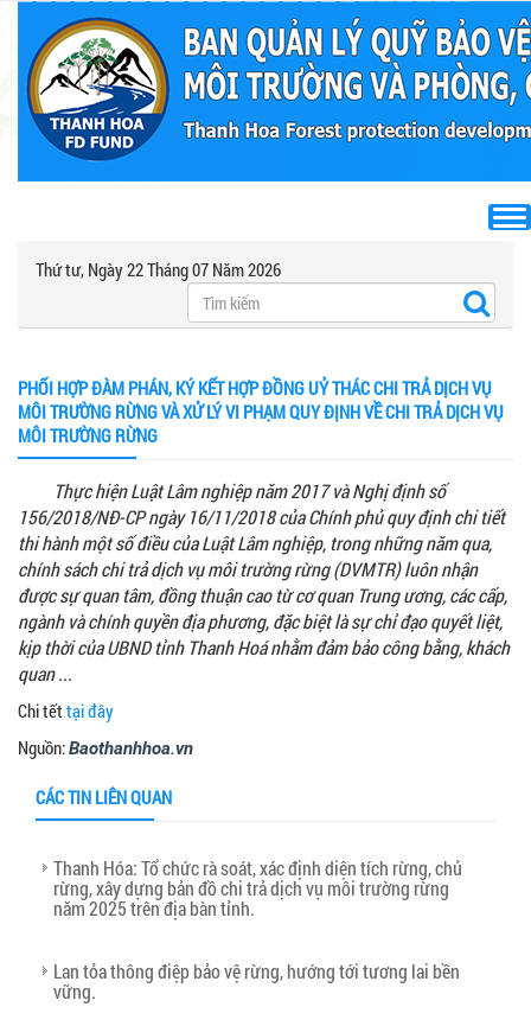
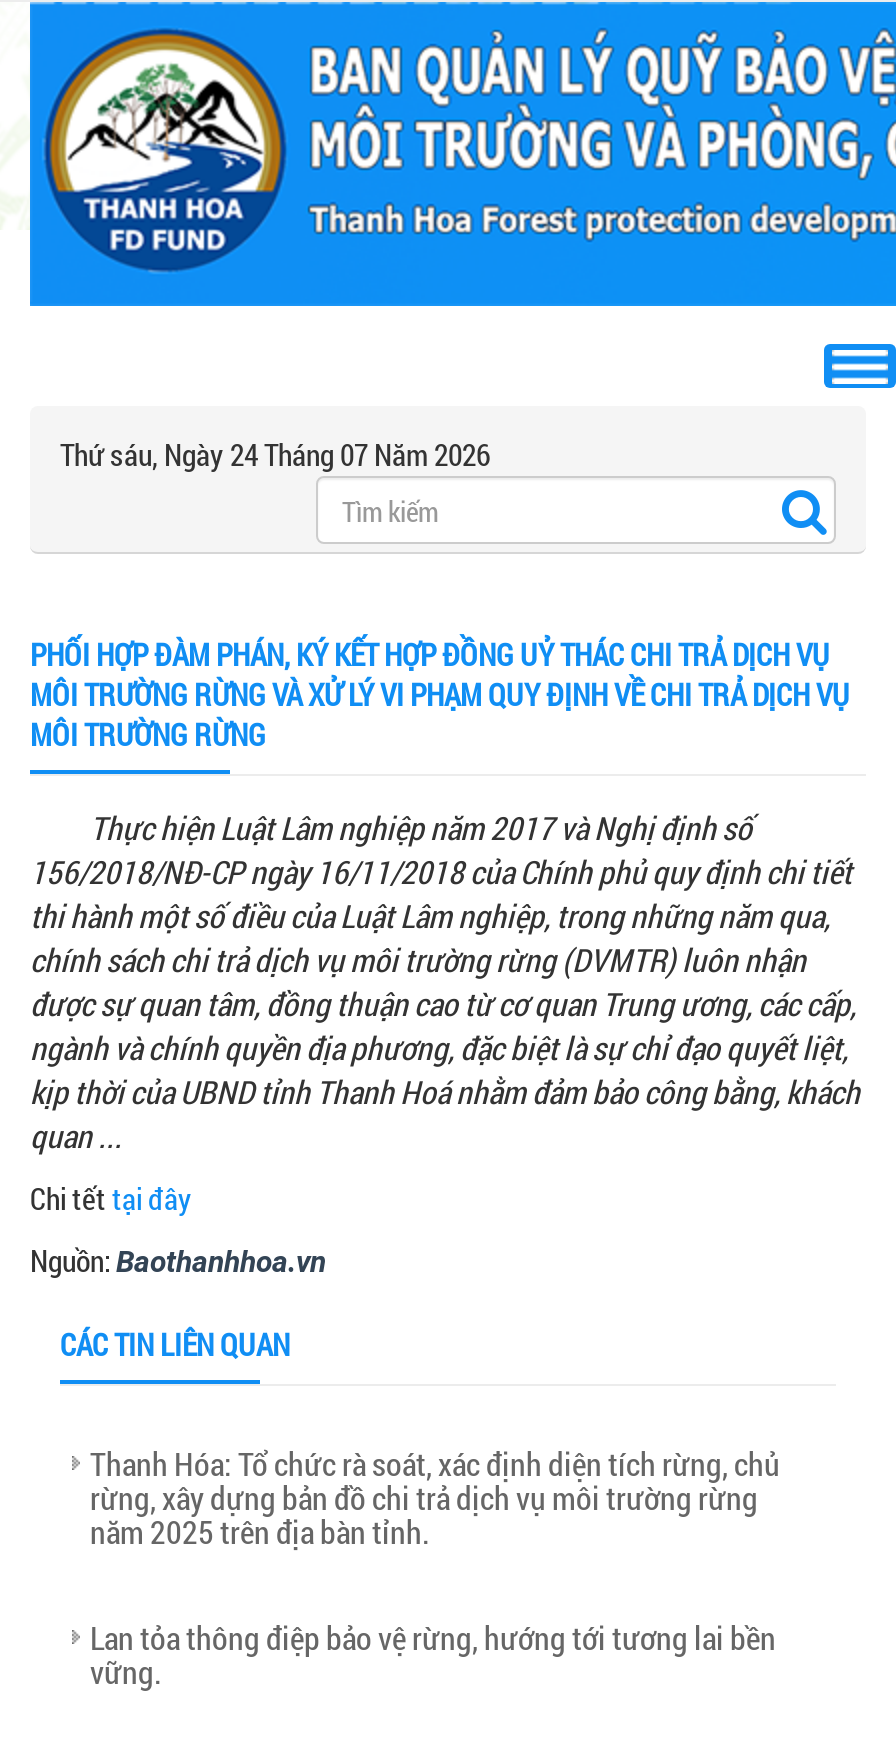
[36,257,281,281] Thứ tư, Ngày 22 Tháng 07 Năm 2026 -> [60,434,490,474] Thứ sáu, Ngày 24 Tháng 07 Năm 2026

